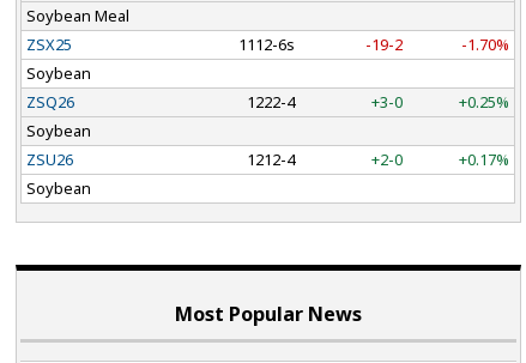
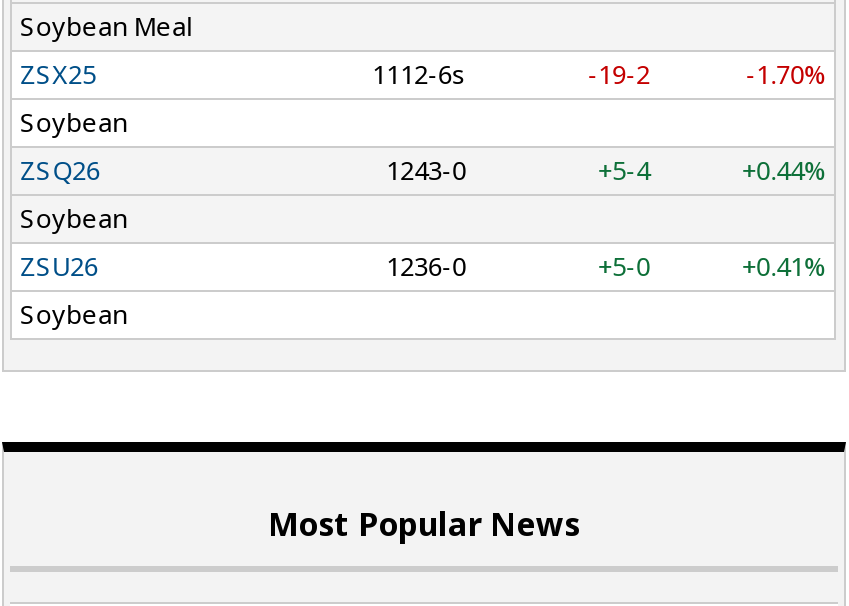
[247,91,295,113] 1222-4 -> [386,152,466,188] 1243-0
[372,91,403,113] +3-0 -> [598,152,650,188] +5-4
[459,91,509,113] +0.25% -> [742,152,826,188] +0.44%
[247,149,295,170] 1212-4 -> [386,248,466,284] 1236-0
[372,149,403,170] +2-0 -> [598,248,650,284] +5-0
[459,149,509,170] +0.17% -> [742,248,826,284] +0.41%

